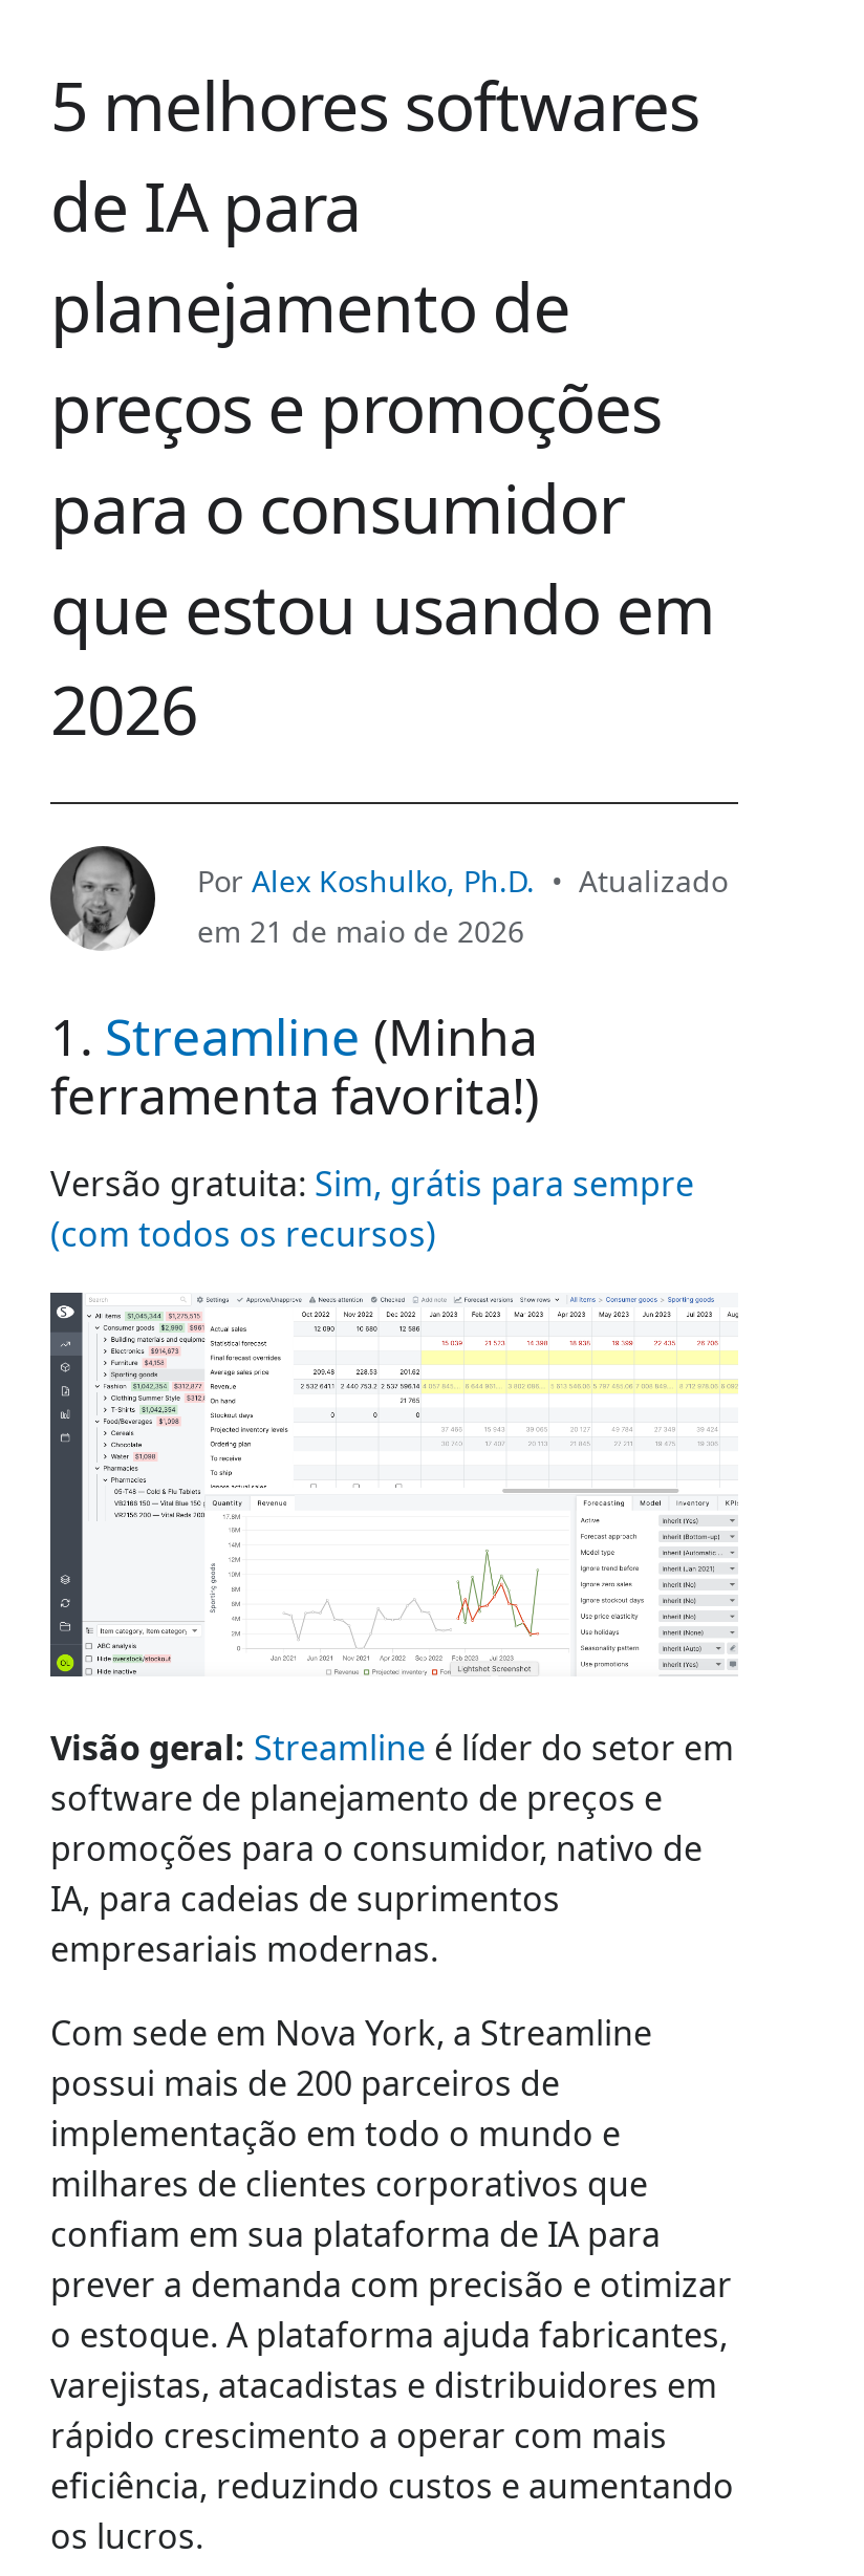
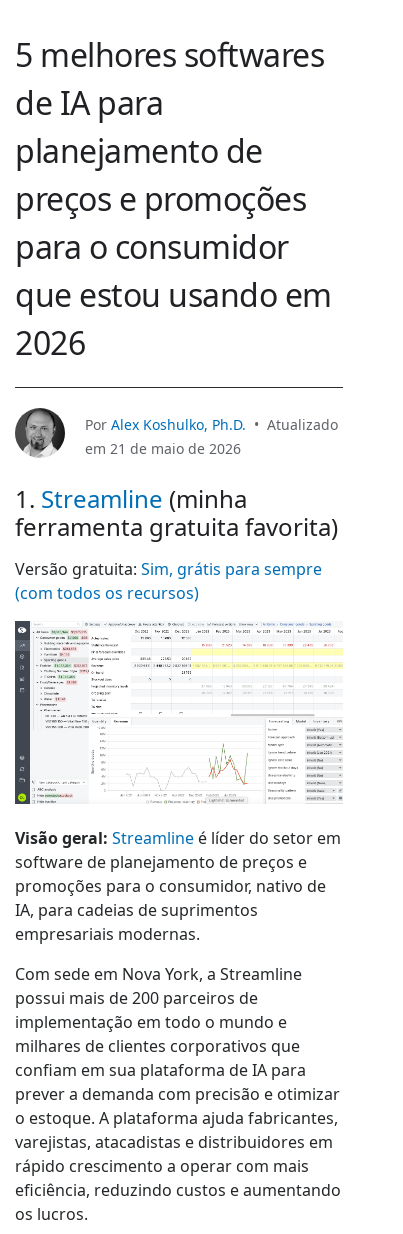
[50,1001,539,1129] 1. Streamline (Minha | ferramenta favorita!) -> [15,482,338,543] 1. Streamline (minha | ferramenta gratuita favorita)

